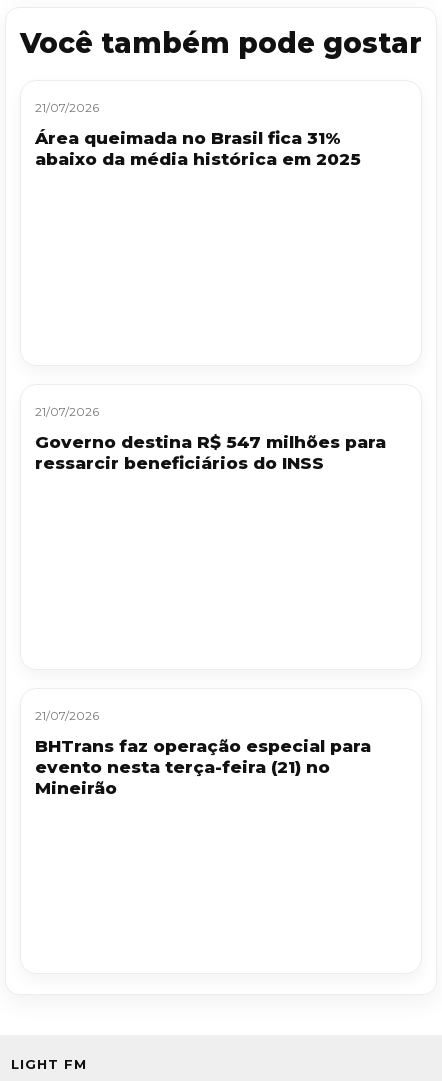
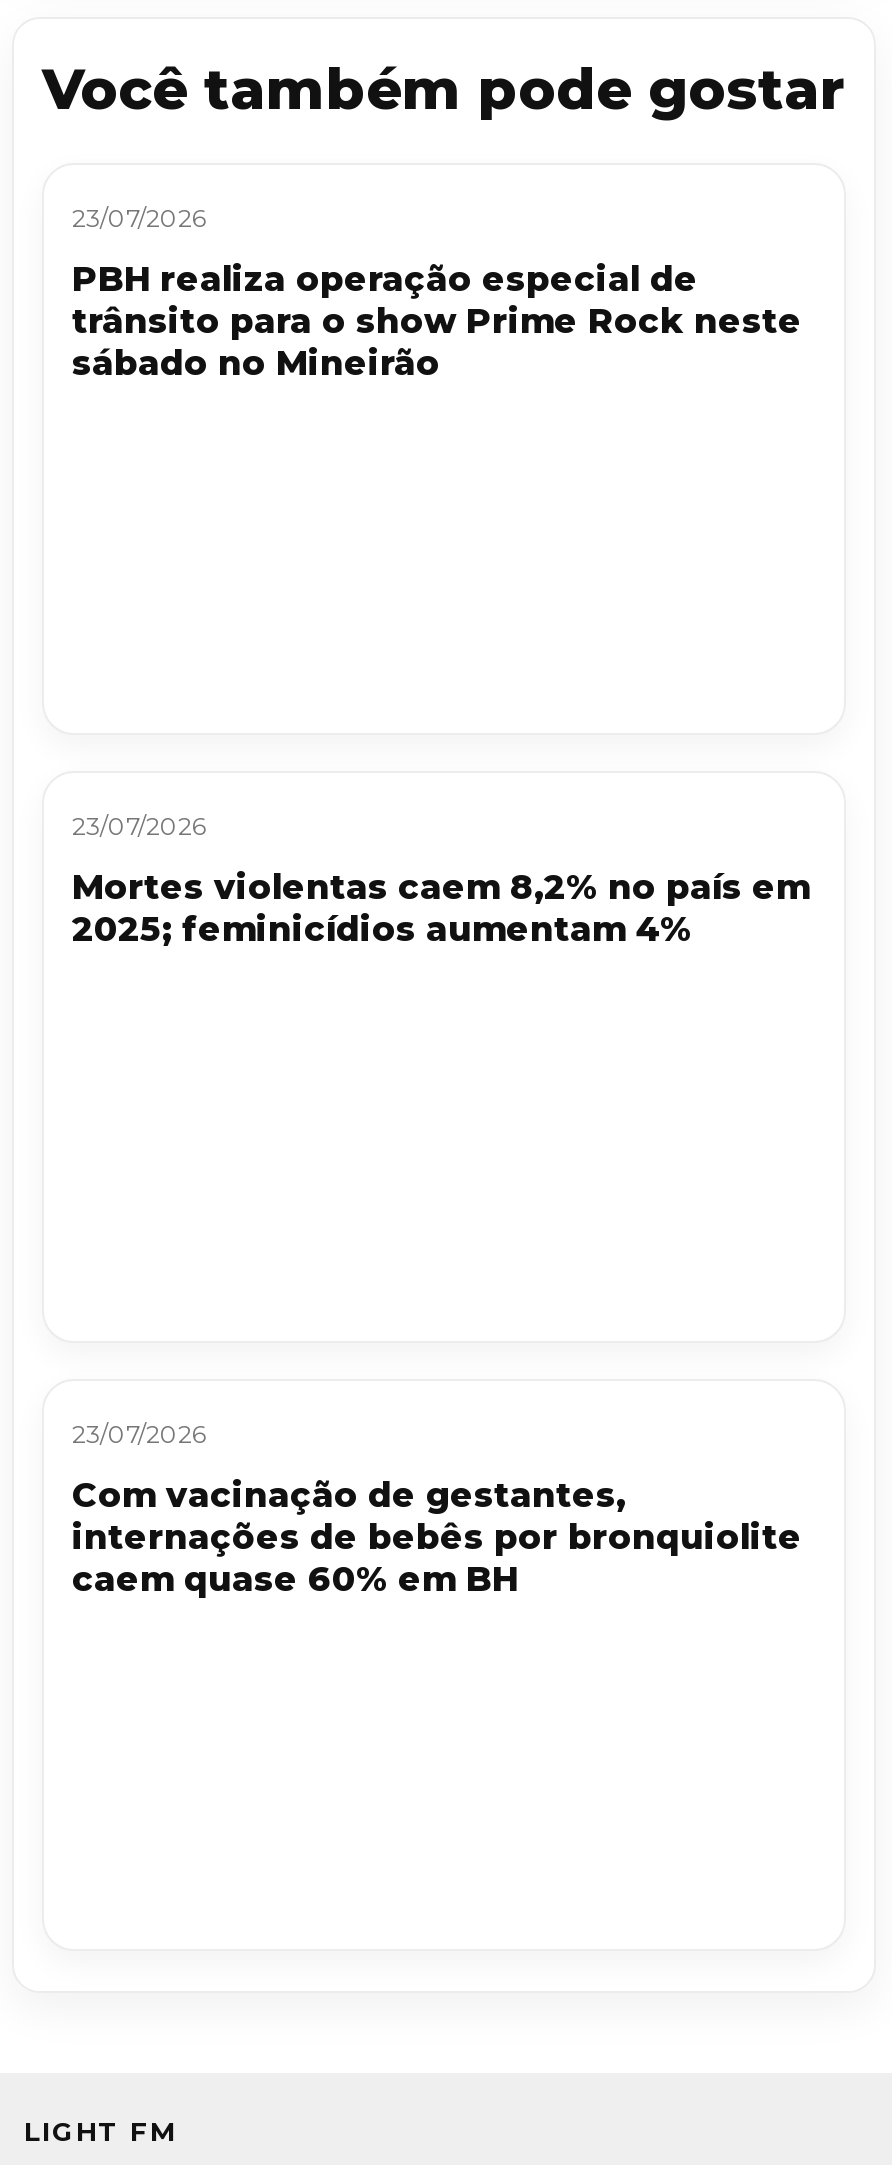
[35,100,99,115] 21/07/2026 -> [72,203,206,233] 23/07/2026
[35,128,361,169] Área queimada no Brasil fica 31% | abaixo da média histórica em 2025 -> [72,259,802,383] PBH realiza operação especial de | trânsito para o show Prime Rock neste | sábado no Mineirão
[35,404,99,419] 21/07/2026 -> [72,811,206,841] 23/07/2026
[35,432,386,473] Governo destina R$ 547 milhões para | ressarcir beneficiários do INSS -> [72,867,810,949] Mortes violentas caem 8,2% no país em | 2025; feminicídios aumentam 4%
[35,708,99,723] 21/07/2026 -> [72,1419,206,1449] 23/07/2026
[35,736,371,798] BHTrans faz operação especial para | evento nesta terça-feira (21) no | Mineirão -> [72,1475,802,1599] Com vacinação de gestantes, | internações de bebês por bronquiolite | caem quase 60% em BH

